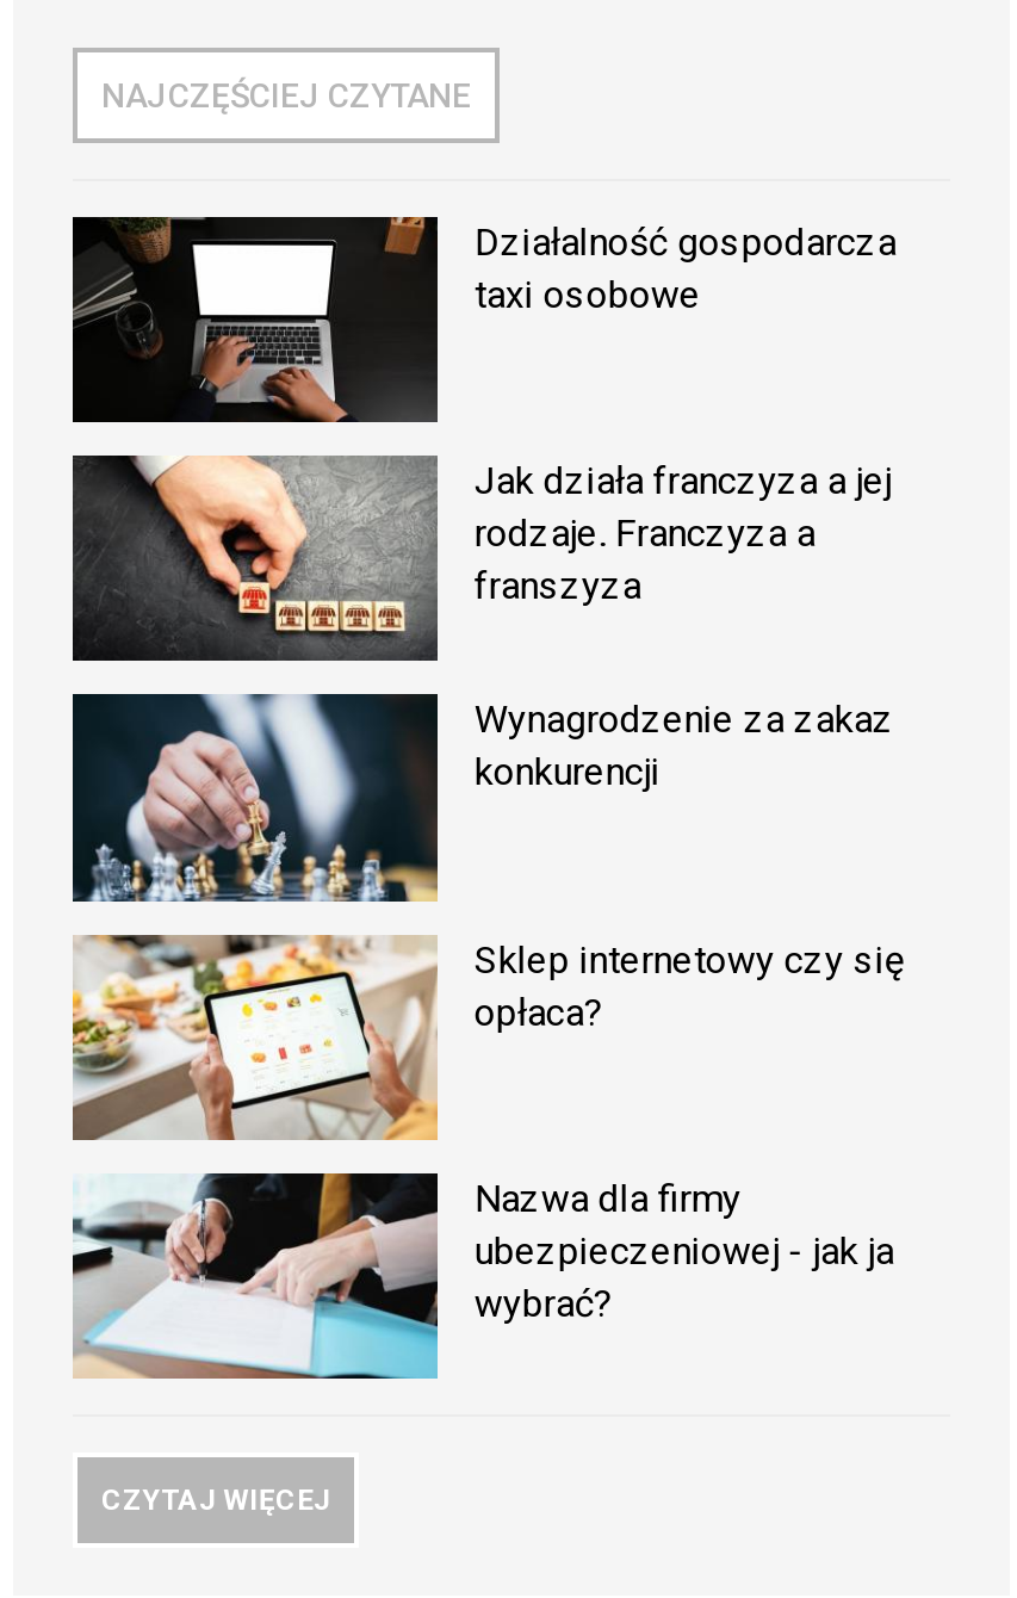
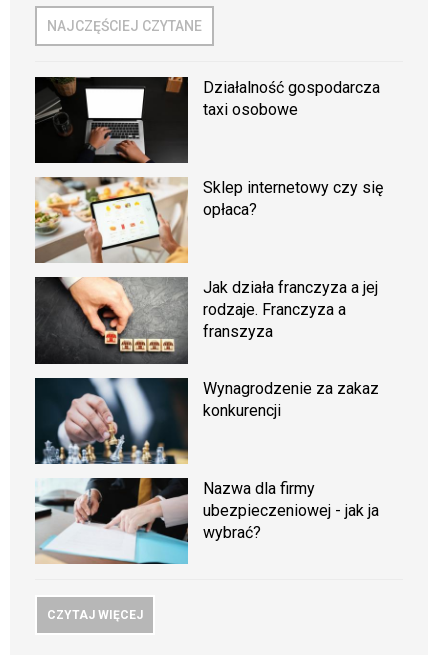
moved [73,453,894,795] -> [35,276,379,420]: [image] | Jak działa franczyza a jej | rodzaje. Franczyza a | franszyza | Wynagrodzenie za zakaz | konkurencji
moved [80,689,440,906] -> [38,375,189,466]: [image]
moved [70,933,903,1142] -> [34,176,383,264]: [image] | Sklep internetowy czy się | opłaca?

